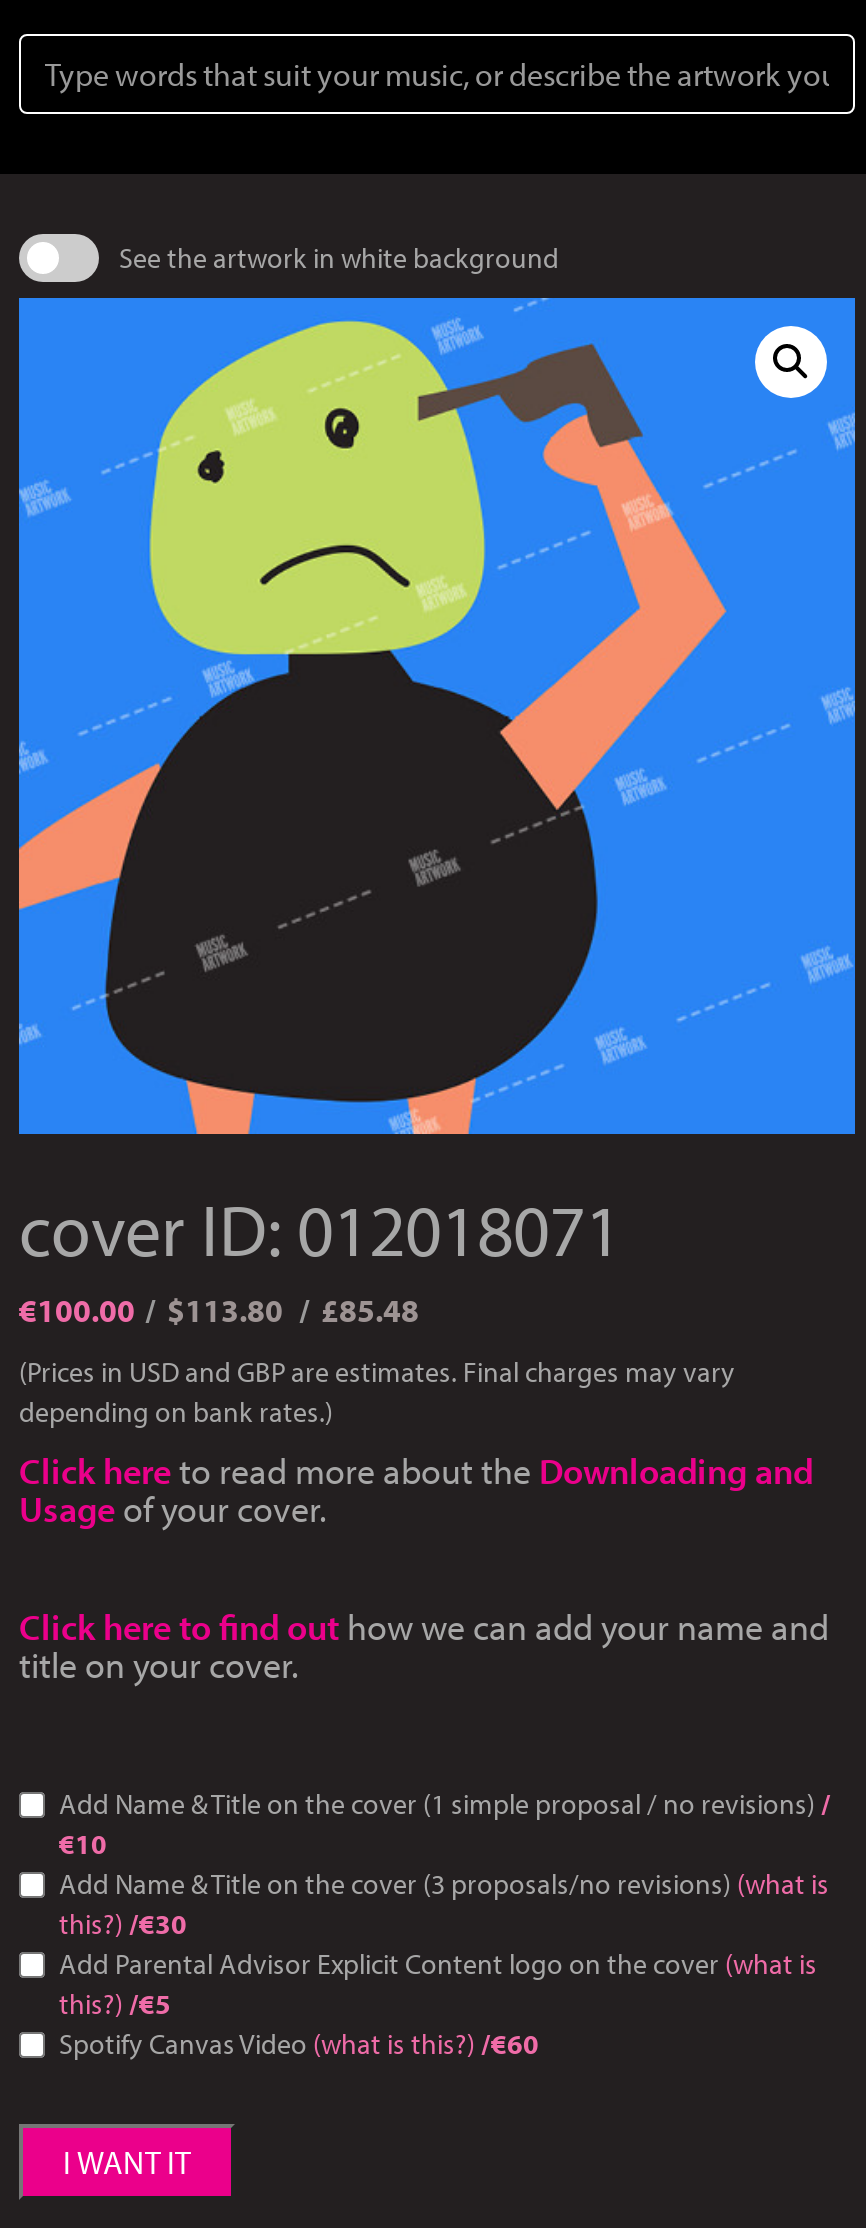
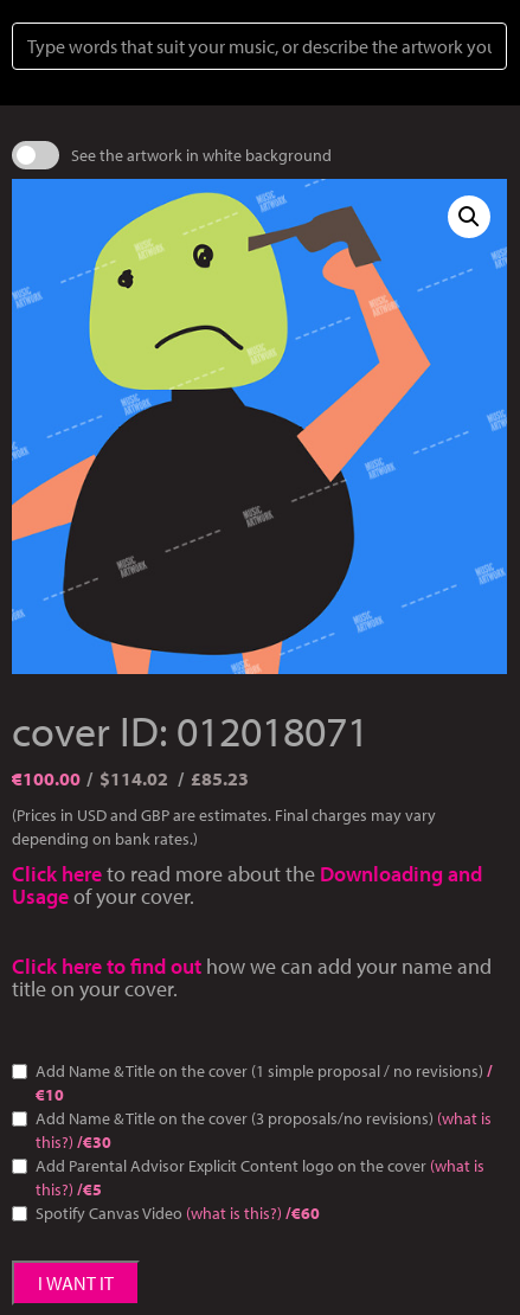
[167,1290,283,1330] $113.80 -> [99,766,168,790] $114.02
[321,1290,419,1330] £85.48 -> [191,766,249,790] £85.23

